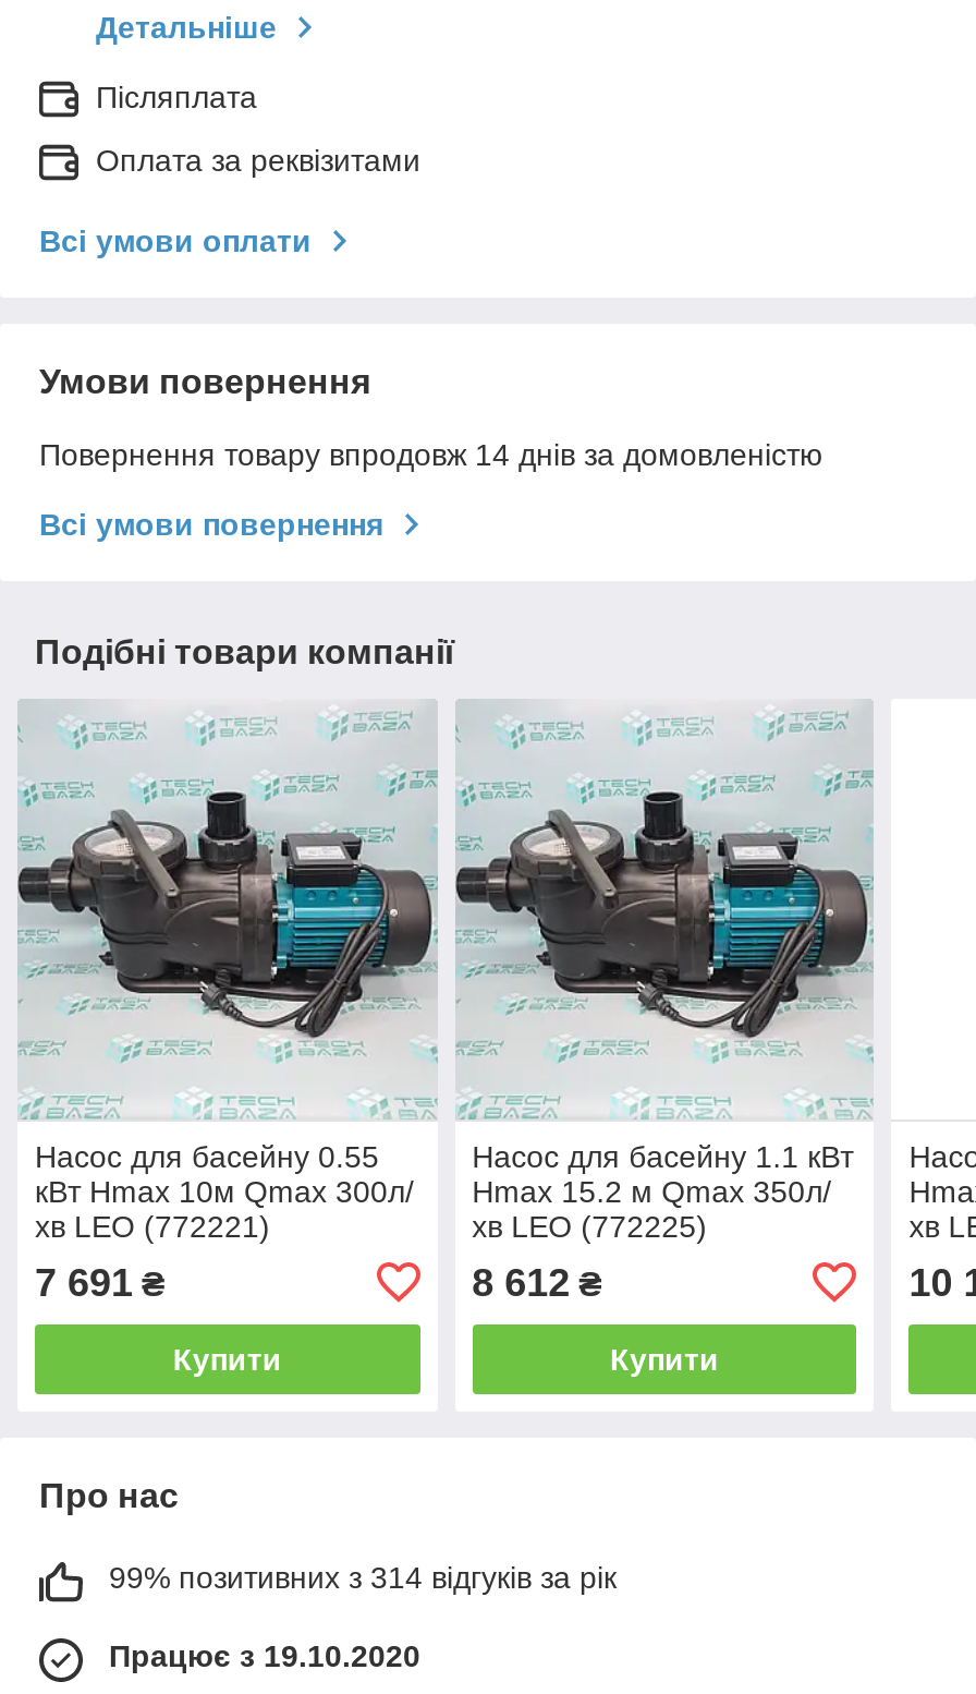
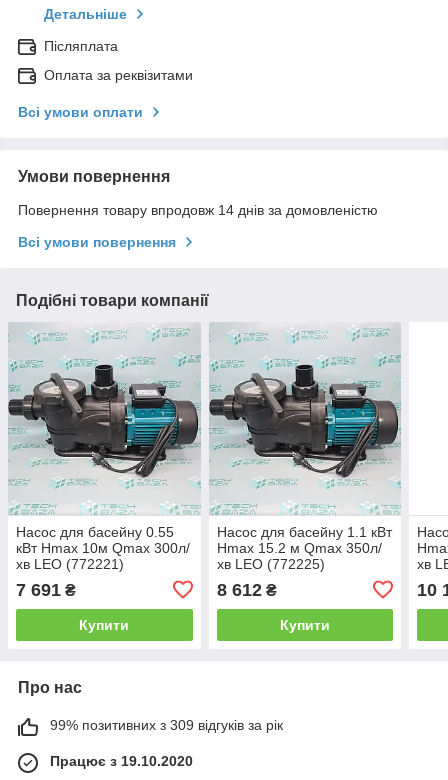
[109,1559,617,1594] 99% позитивних з 314 відгуків за рік -> [50,717,283,733] 99% позитивних з 309 відгуків за рік

